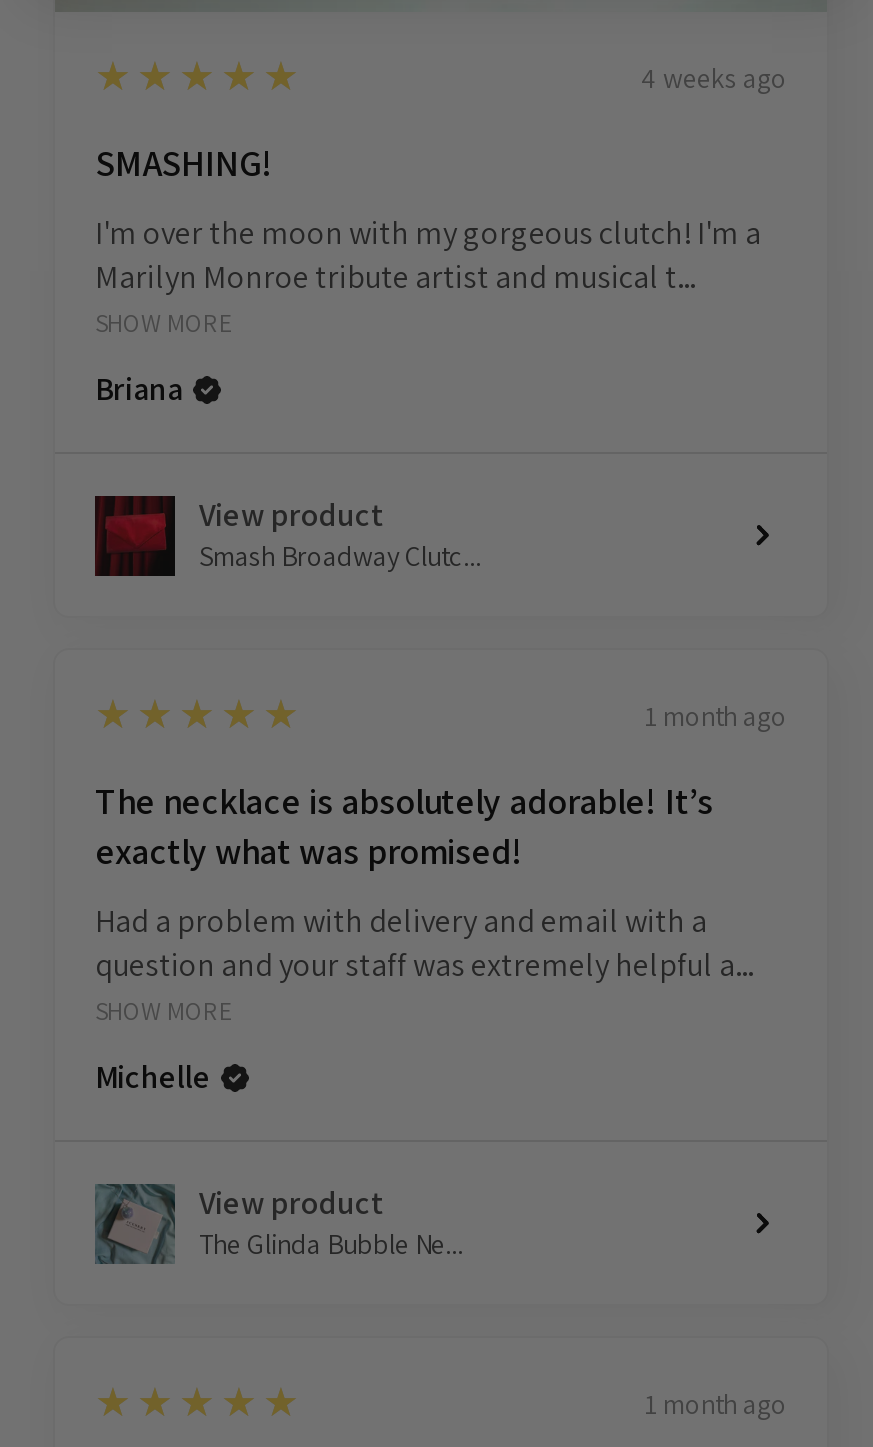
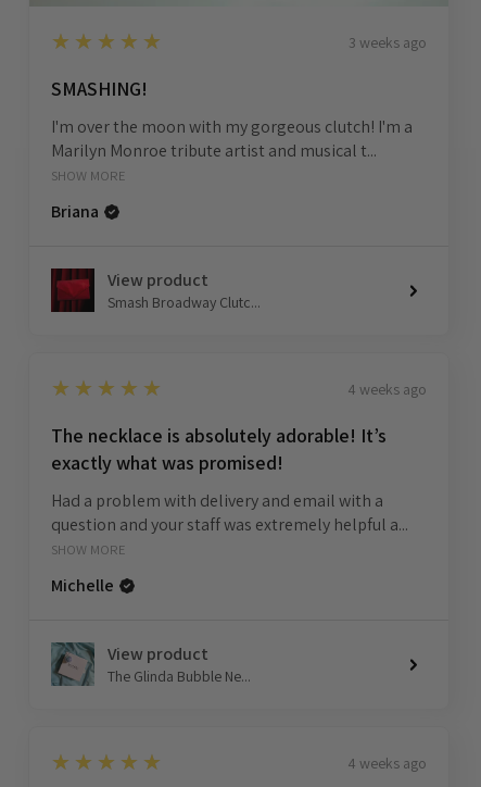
[641,60,787,96] 4 weeks ago -> [349,33,427,52] 3 weeks ago
[645,698,787,734] 1 month ago -> [347,379,427,399] 4 weeks ago
[645,1386,787,1422] 1 month ago -> [347,753,427,773] 4 weeks ago

